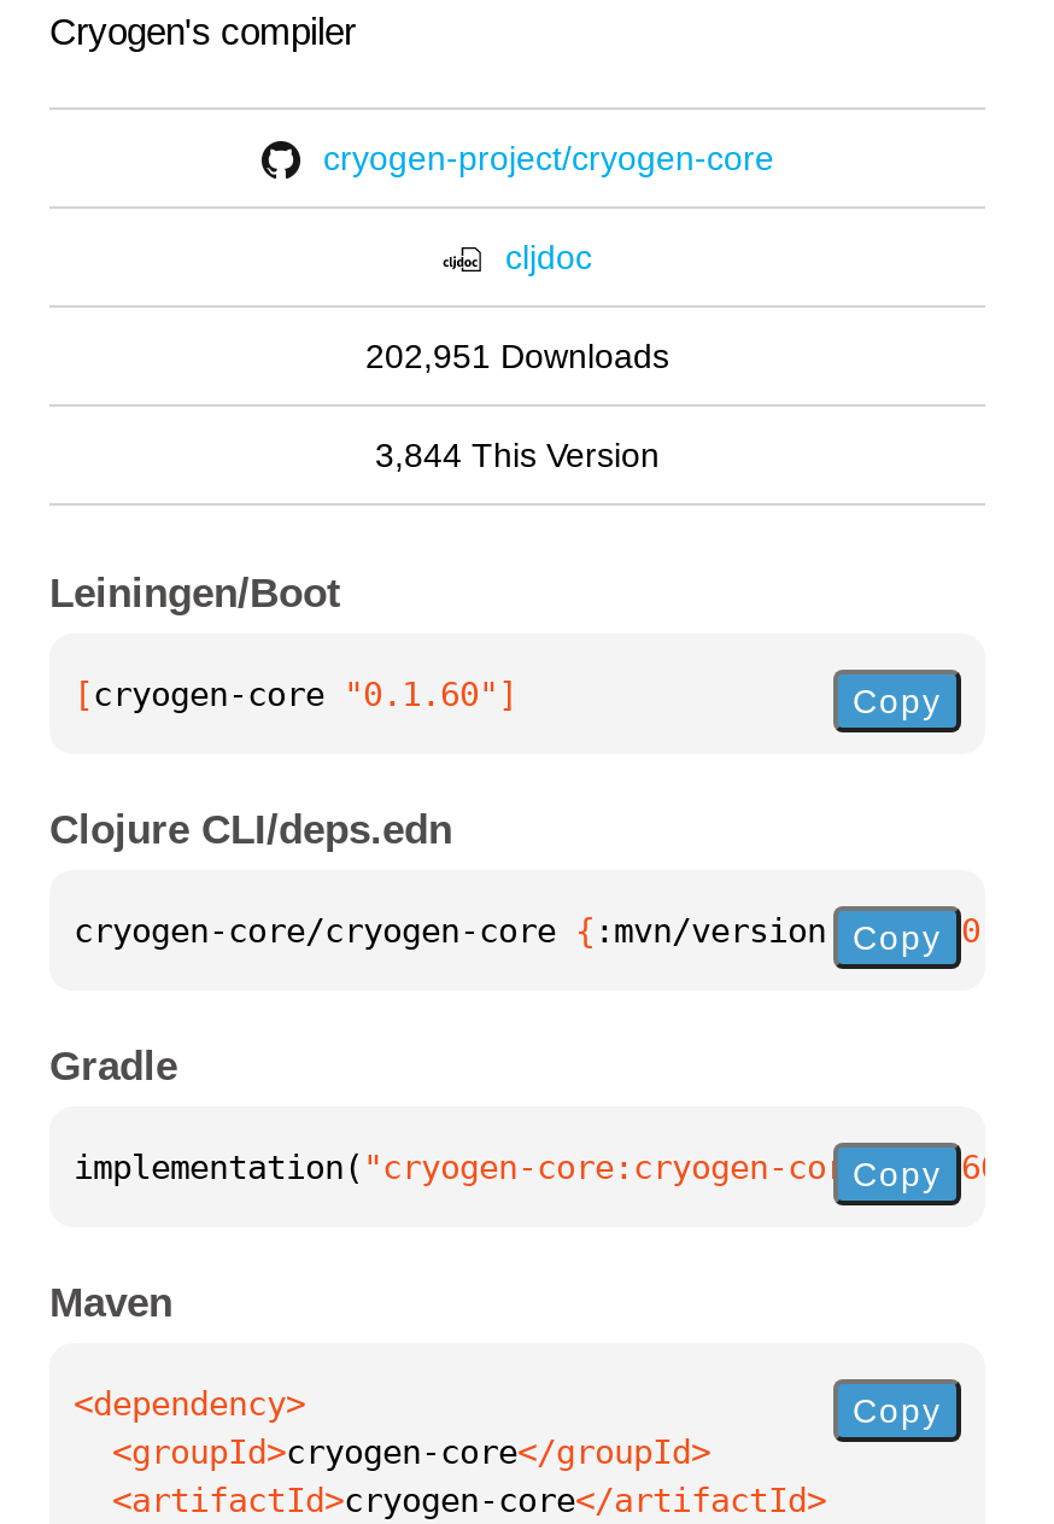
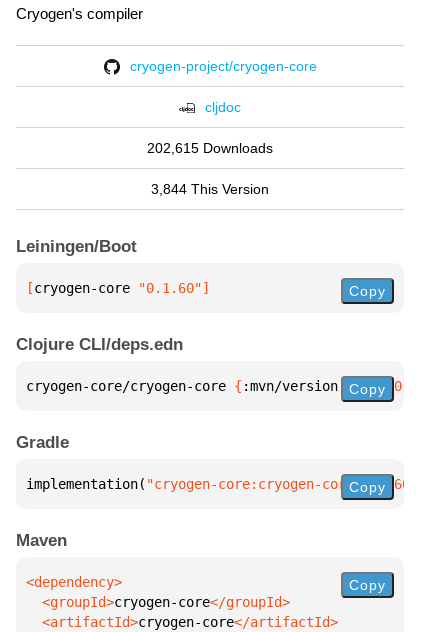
[365,337,669,375] 202,951 Downloads -> [147,140,273,156] 202,615 Downloads

